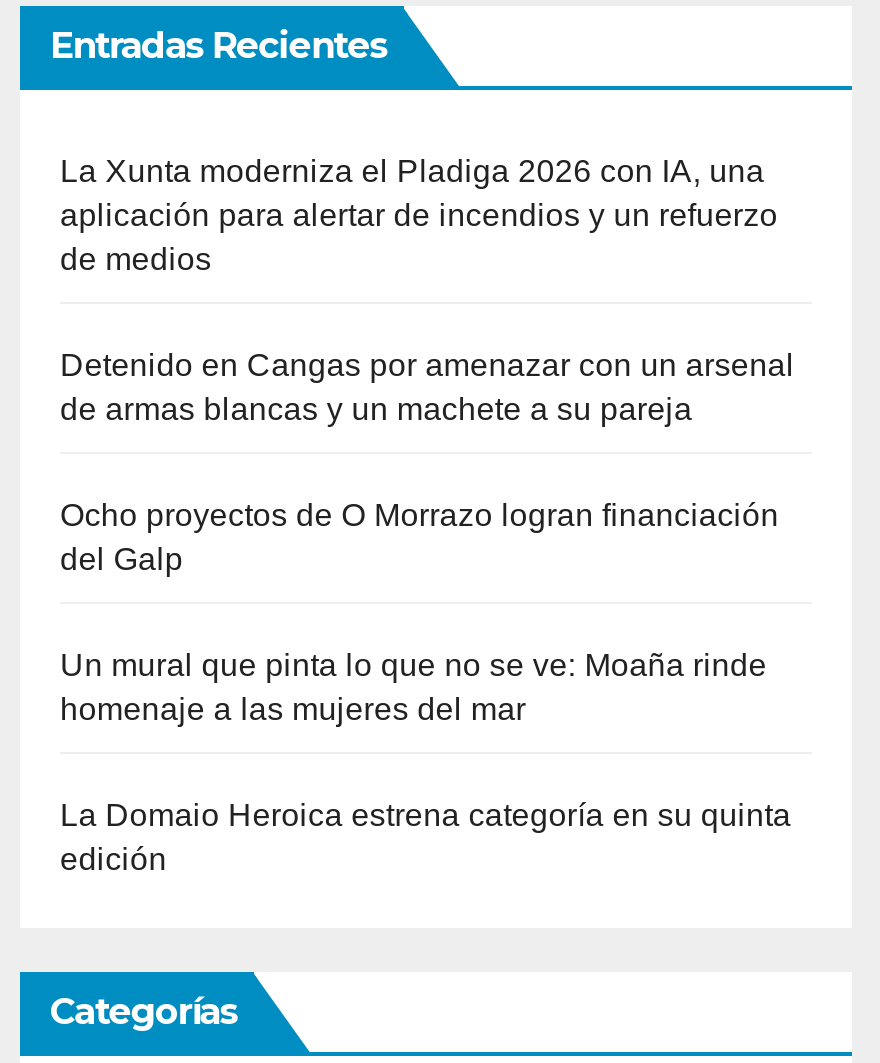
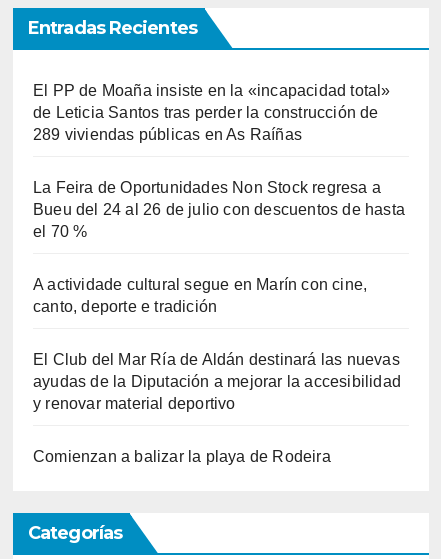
[60,154,778,276] La Xunta moderniza el Pladiga 2026 con IA, una | aplicación para alertar de incendios y un refuerzo | de medios -> [33,82,391,143] El PP de Moaña insiste en la «incapacidad total» | de Leticia Santos tras perder la construcción de | 289 viviendas públicas en As Raíñas
[60,348,794,426] Detenido en Cangas por amenazar con un arsenal | de armas blancas y un machete a su pareja -> [33,179,405,240] La Feira de Oportunidades Non Stock regresa a | Bueu del 24 al 26 de julio con descuentos de hasta | el 70 %
[60,498,779,576] Ocho proyectos de O Morrazo logran financiación | del Galp -> [33,276,367,315] A actividade cultural segue en Marín con cine, | canto, deporte e tradición
[60,648,767,726] Un mural que pinta lo que no se ve: Moaña rinde | homenaje a las mujeres del mar -> [33,351,401,412] El Club del Mar Ría de Aldán destinará las nuevas | ayudas de la Diputación a mejorar la accesibilidad | y renovar material deportivo
[60,798,791,876] La Domaio Heroica estrena categoría en su quinta | edición -> [33,448,331,465] Comienzan a balizar la playa de Rodeira

